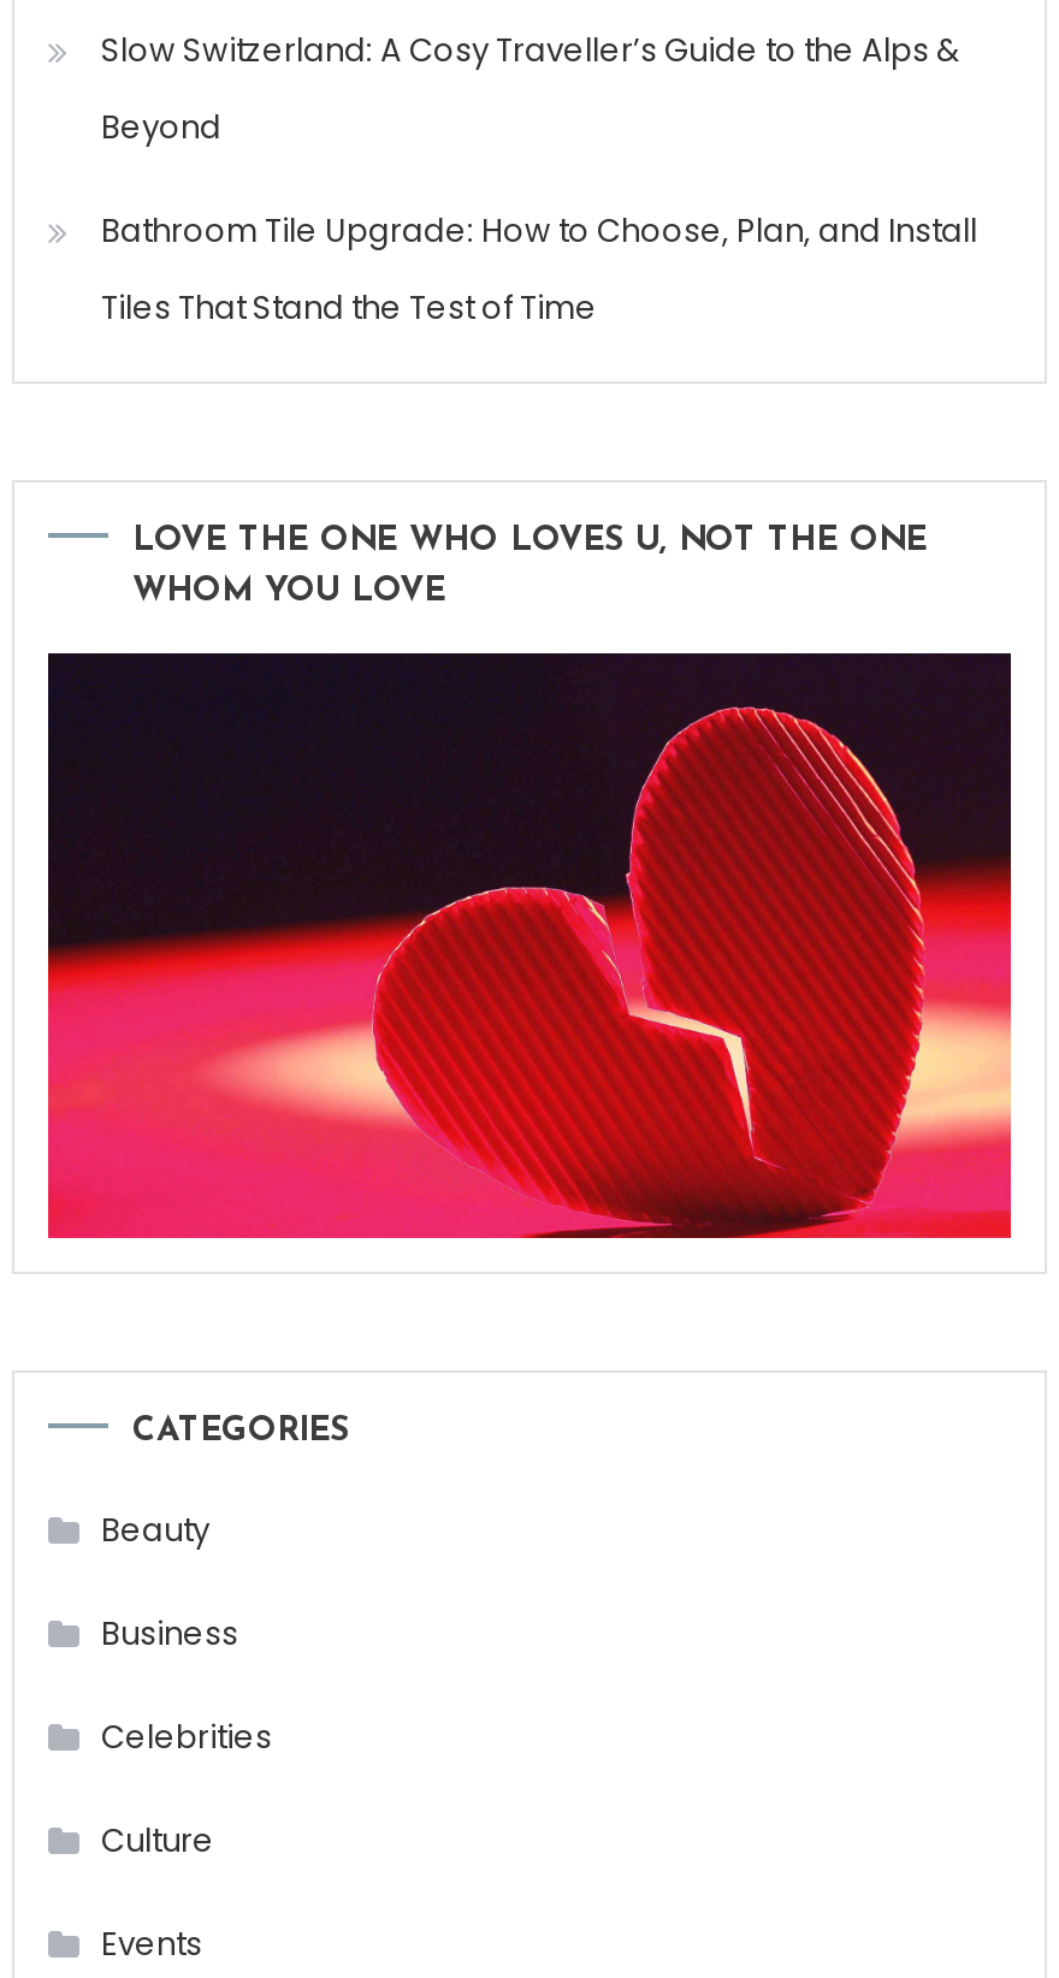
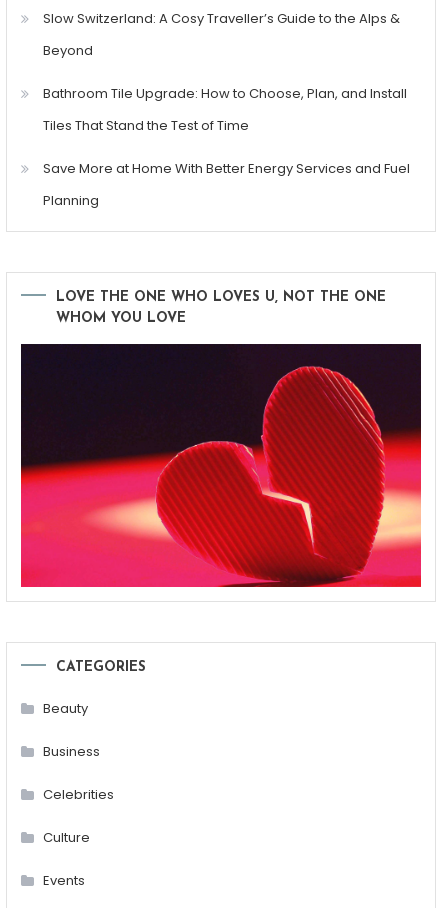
none -> [43,159,410,210] Save More at Home With Better Energy Services and Fuel | Planning

